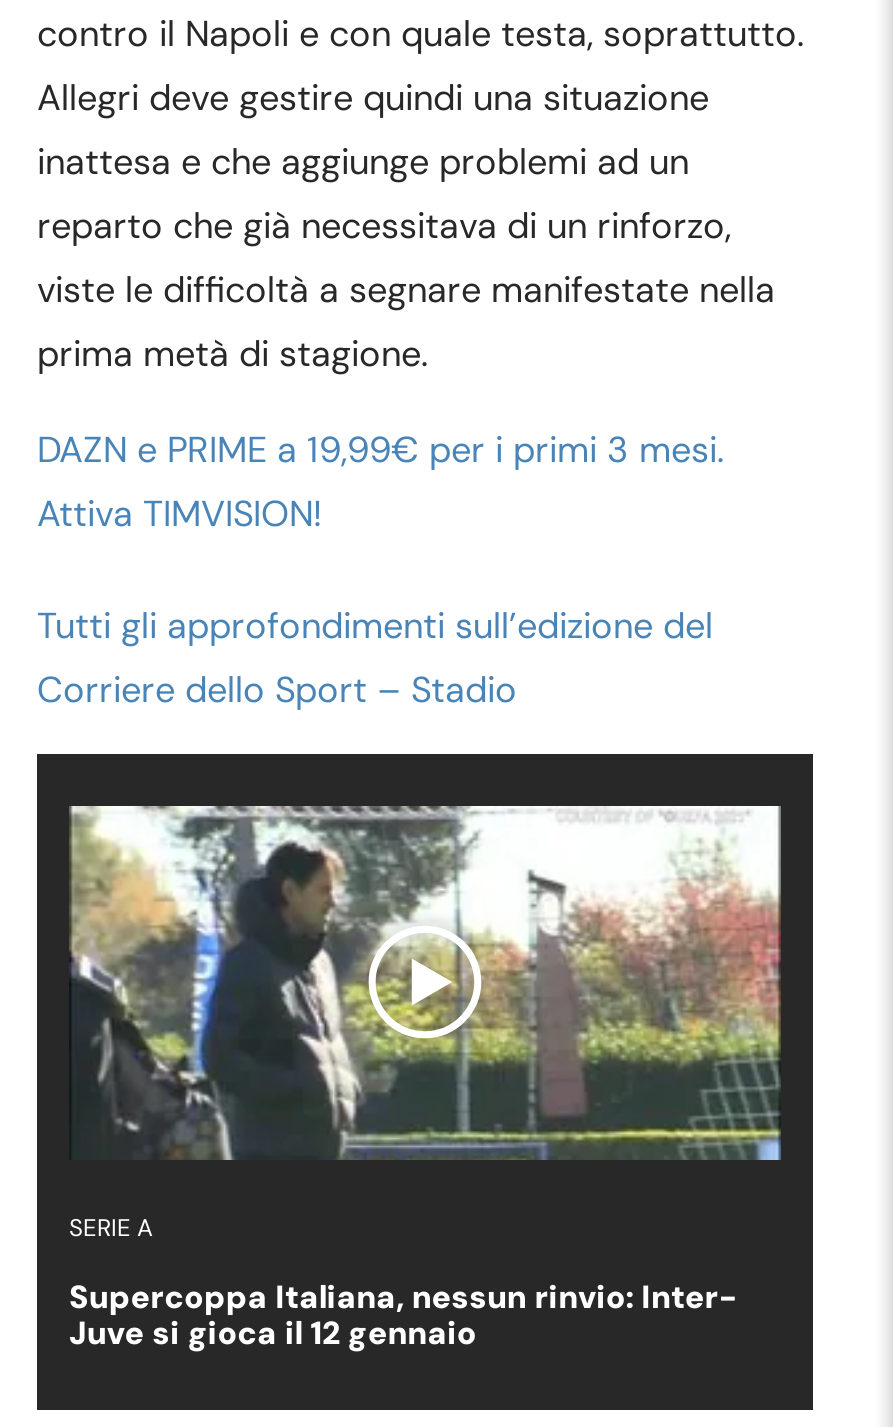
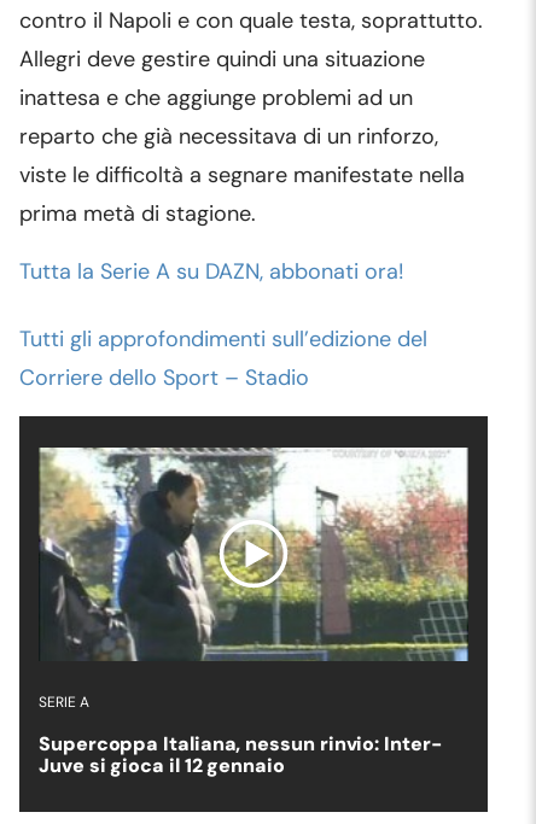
[37,426,725,538] DAZN e PRIME a 19,99€ per i primi 3 mesi. | Attiva TIMVISION! -> [19,257,403,286] Tutta la Serie A su DAZN, abbonati ora!

